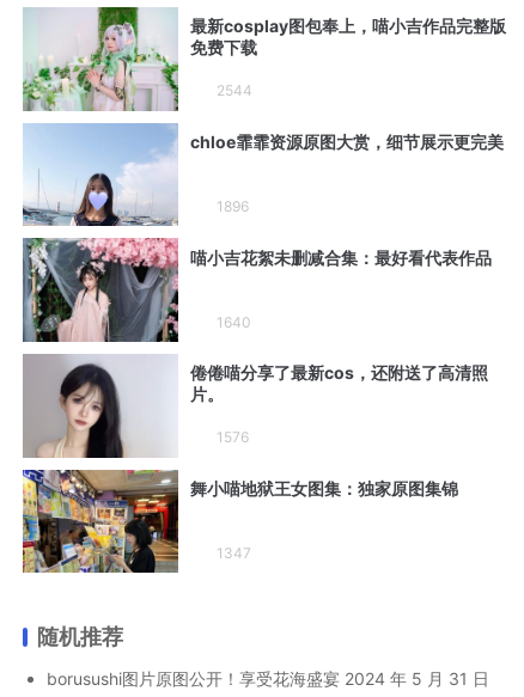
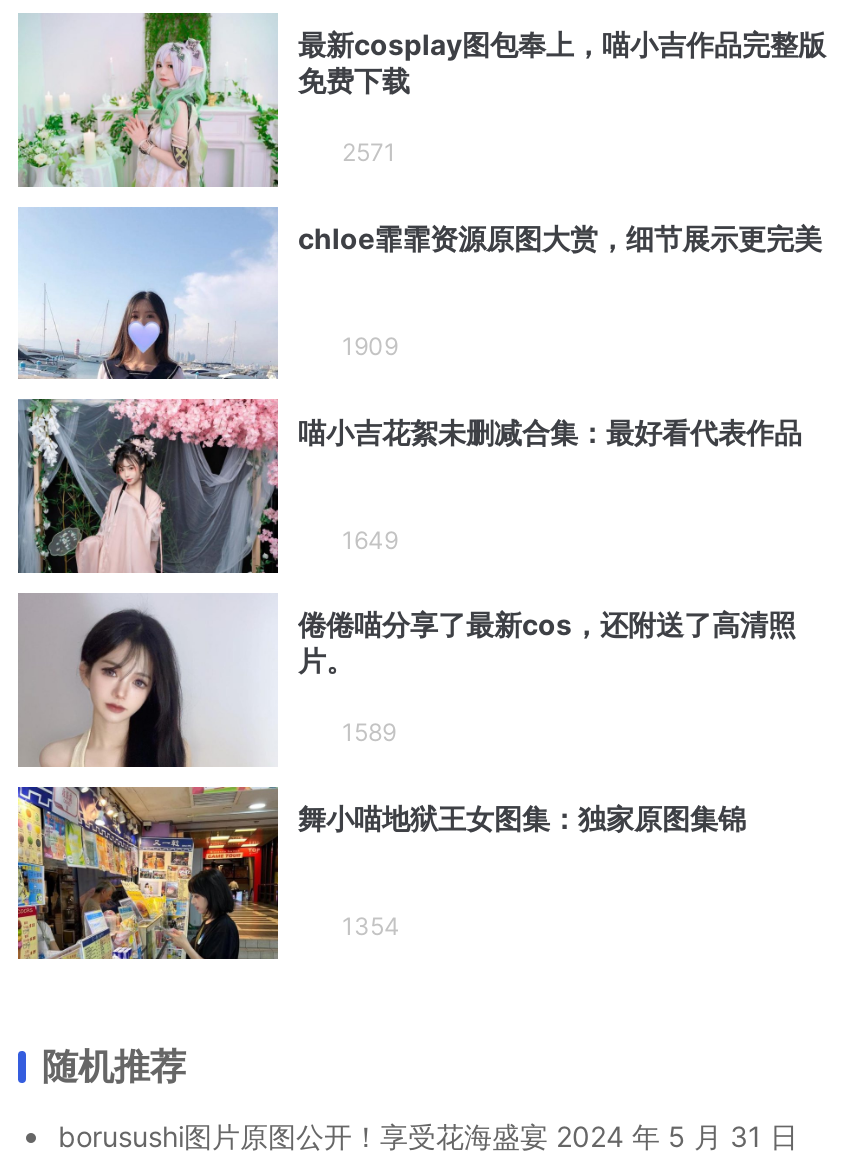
[217,82,252,100] 2544 -> [342,138,396,168] 2571
[217,197,249,215] 1896 -> [342,331,398,361] 1909
[217,313,251,331] 1640 -> [342,524,398,554] 1649
[217,428,249,446] 1576 -> [342,718,396,748] 1589
[217,544,251,562] 1347 -> [342,911,400,941] 1354

